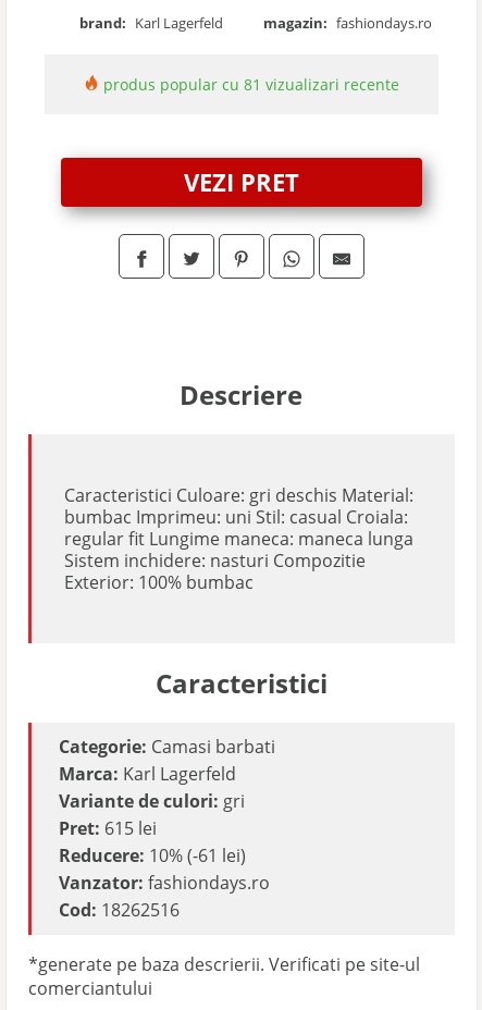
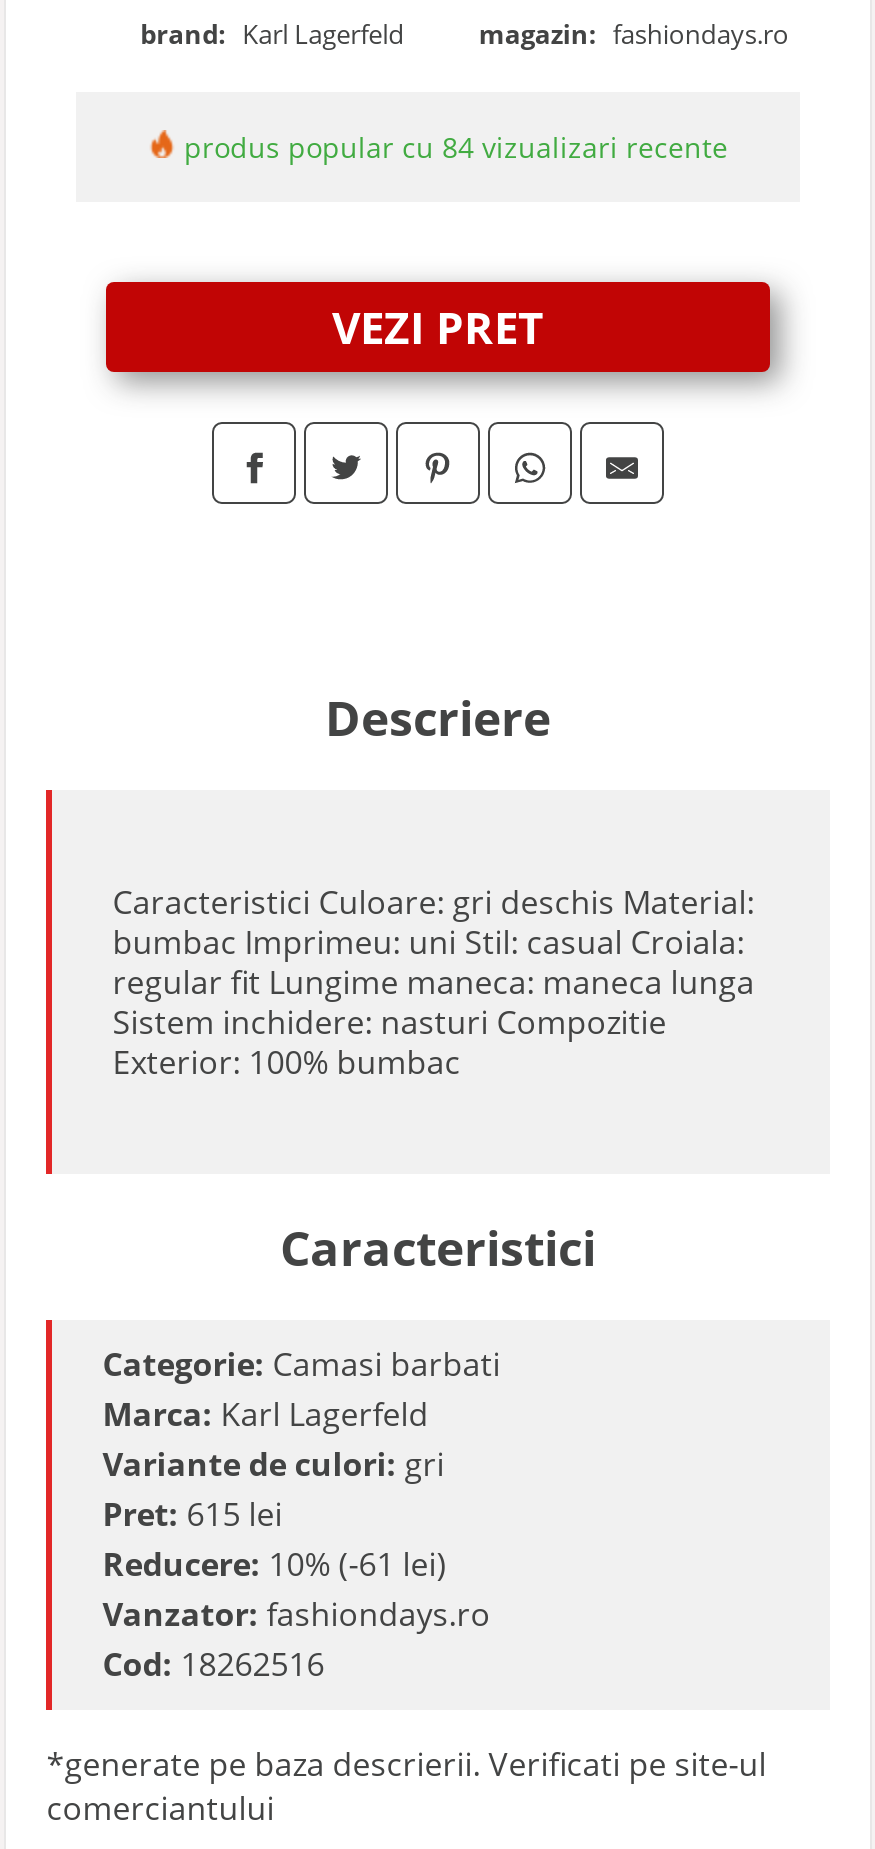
[99,74,399,95] produs popular cu 81 vizualizari recente -> [176,128,728,166] produs popular cu 84 vizualizari recente

